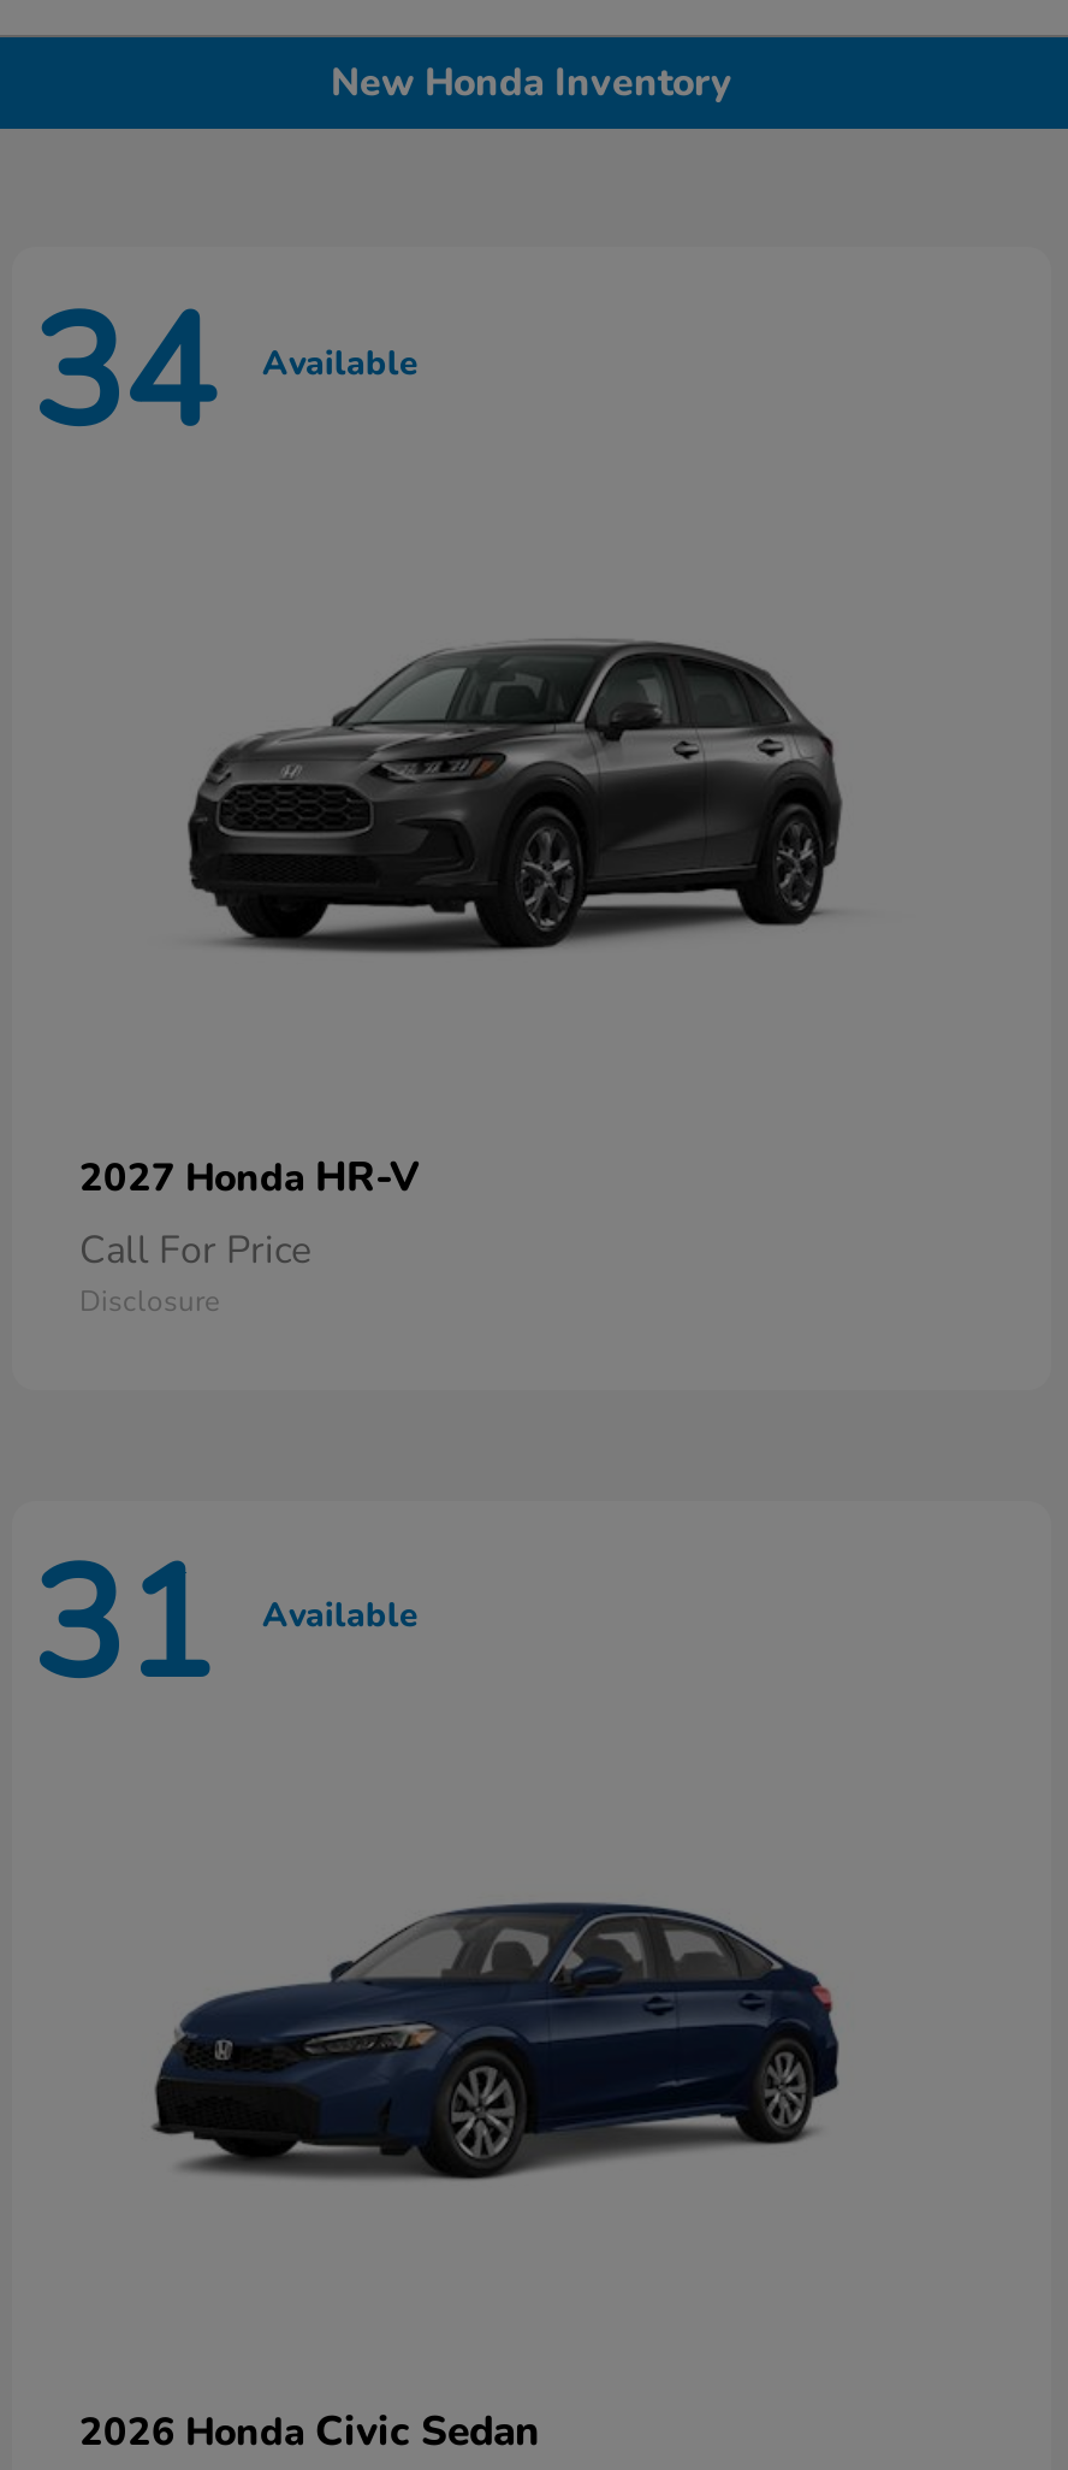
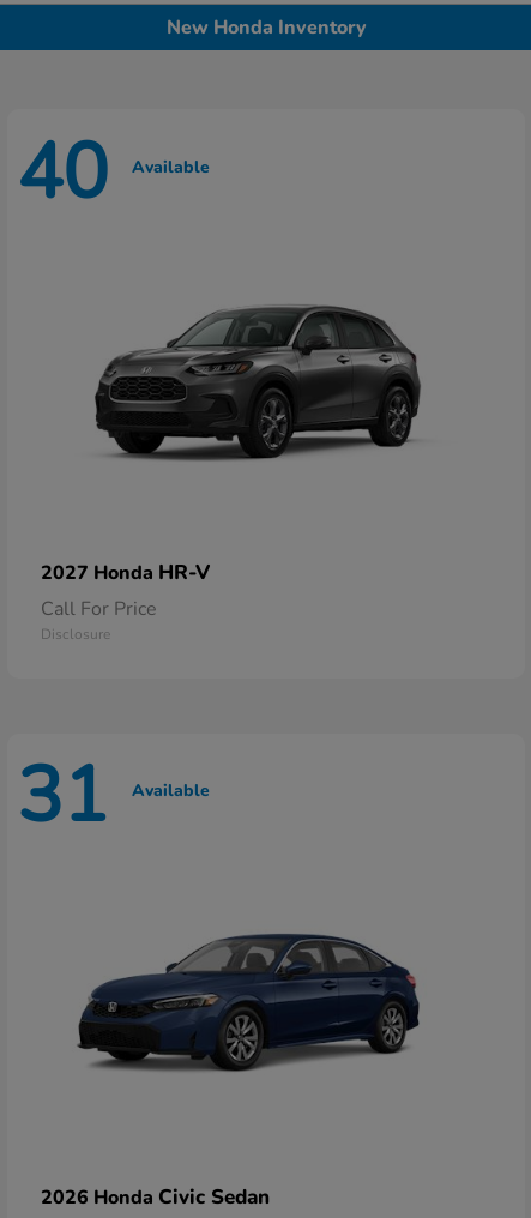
[31,268,419,480] 34 Available -> [17,120,210,225] 40 Available

